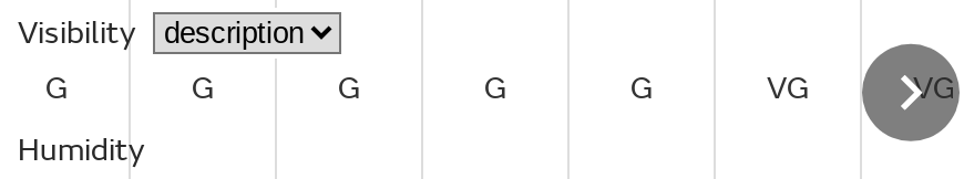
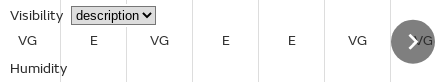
[45,70,653,107] G | G | G | G | G -> [18,32,295,49] VG | E | VG | E | E

